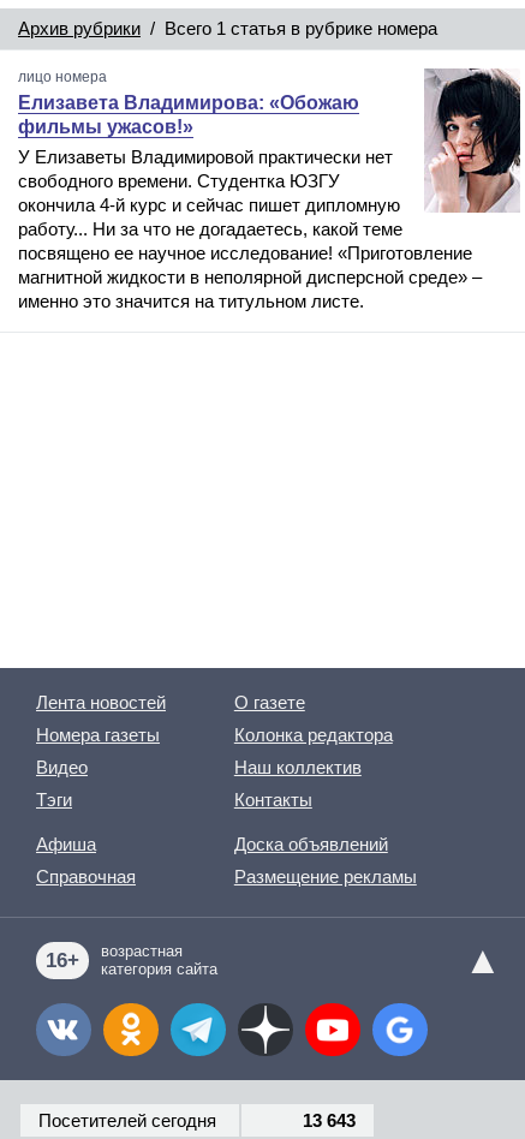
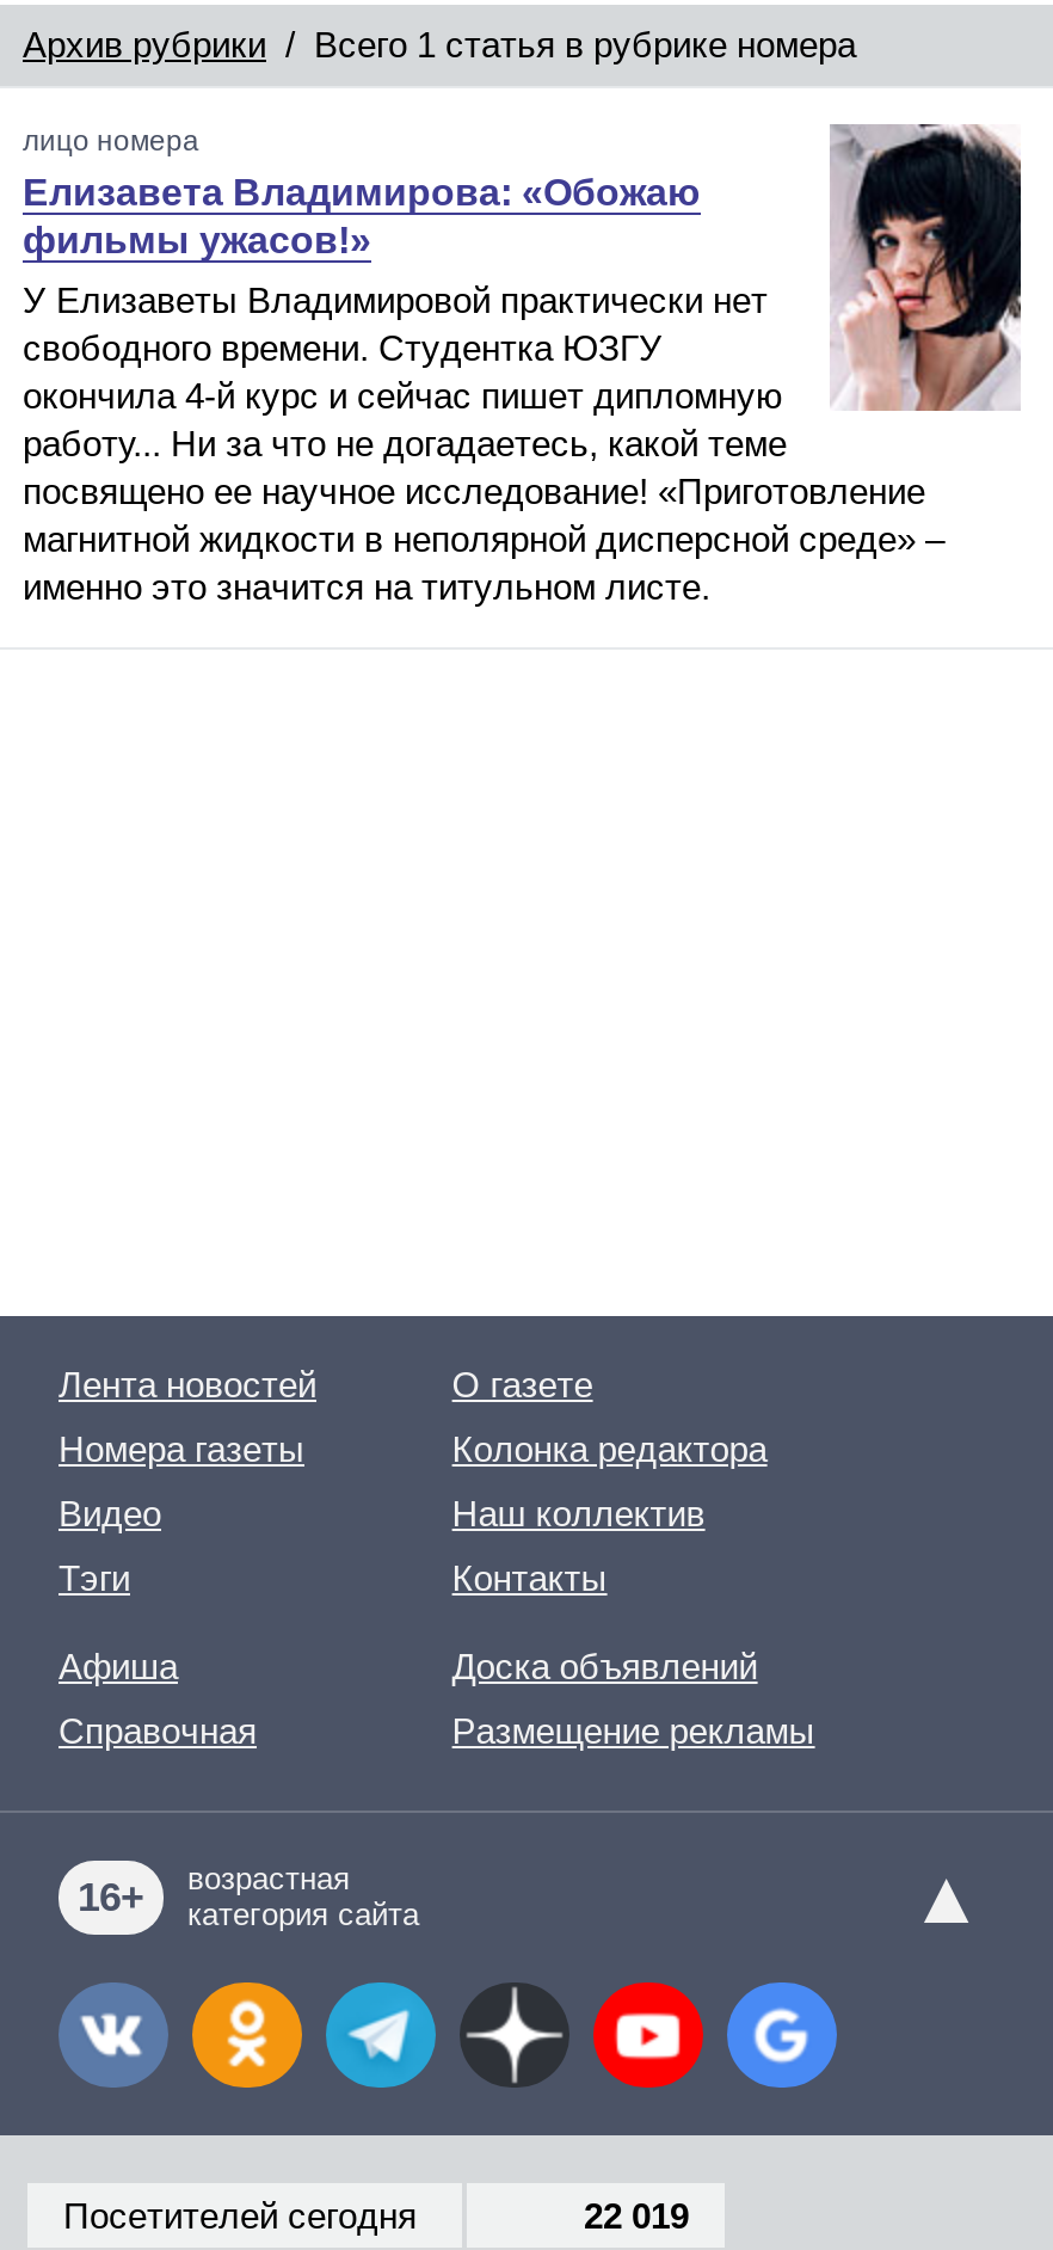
[303,1110,356,1130] 13 643 -> [584,2195,689,2235] 22 019

